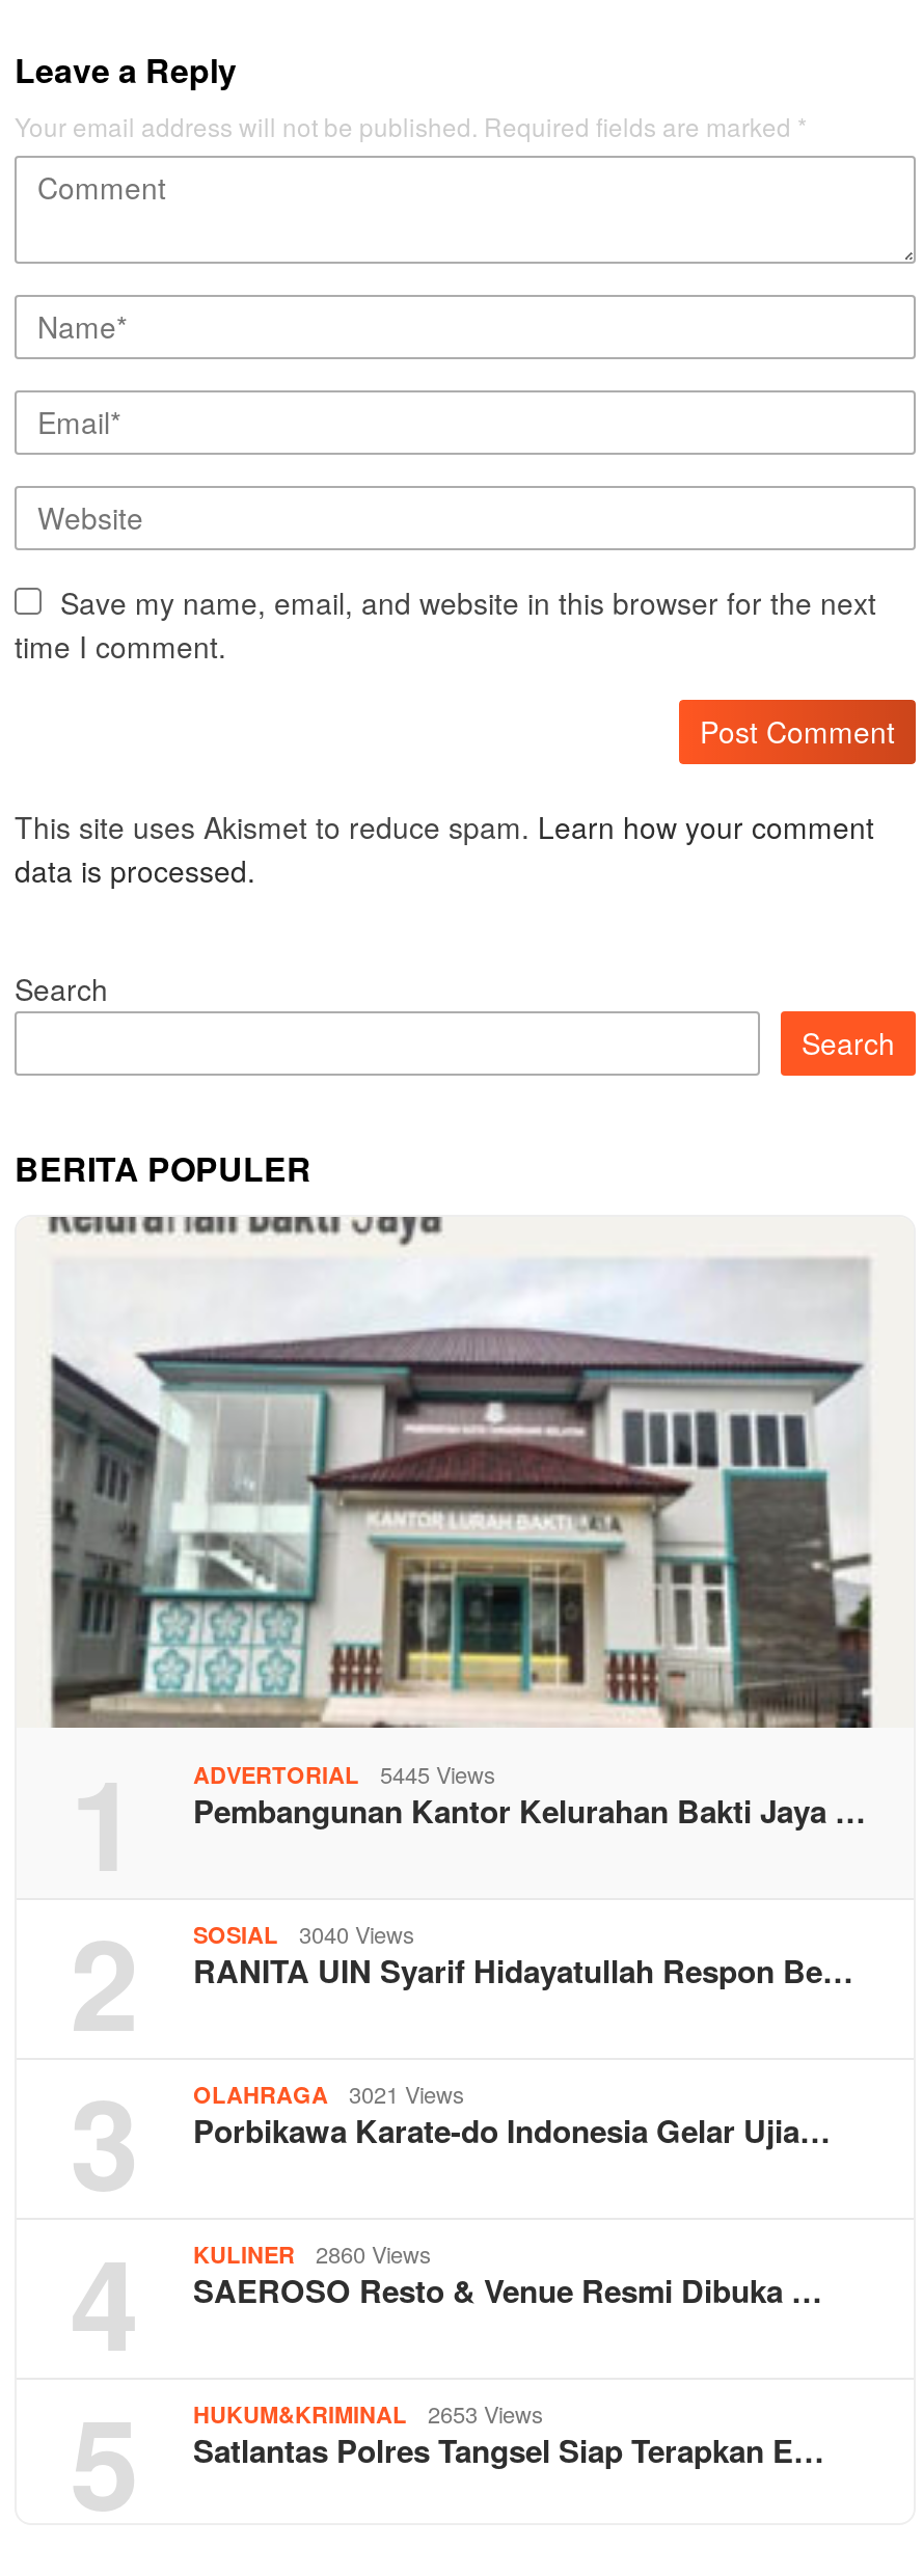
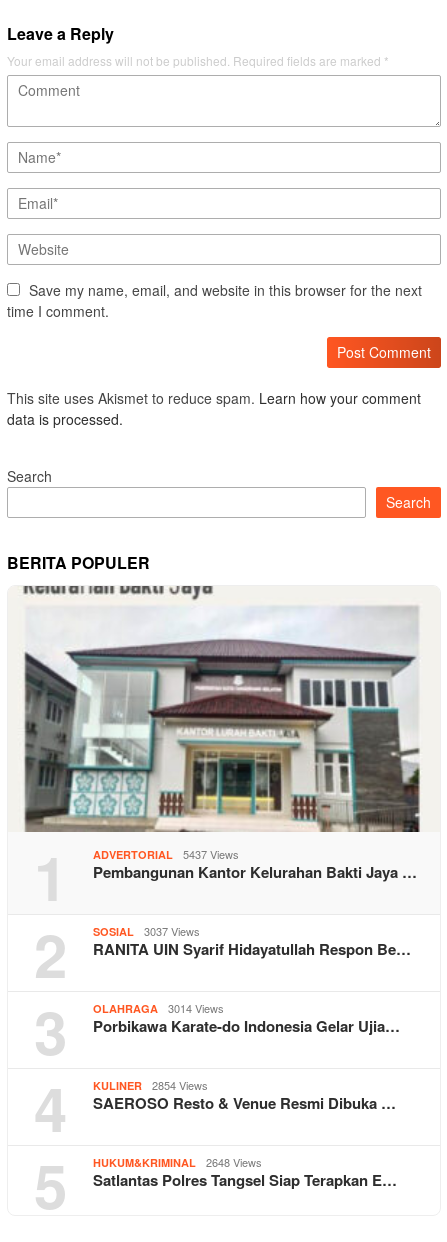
[193,1757,496,1790] ADVERTORIAL 5445 Views -> [93,846,239,862] ADVERTORIAL 5437 Views
[193,1917,415,1950] SOSIAL 3040 Views -> [93,923,200,939] SOSIAL 3037 Views
[193,2077,465,2110] OLAHRAGA 3021 Views -> [93,1000,224,1016] OLAHRAGA 3014 Views
[193,2237,432,2270] KULINER 2860 Views -> [93,1077,208,1093] KULINER 2854 Views
[193,2397,544,2430] HUKUM&KRIMINAL 2653 Views -> [93,1154,262,1170] HUKUM&KRIMINAL 2648 Views

